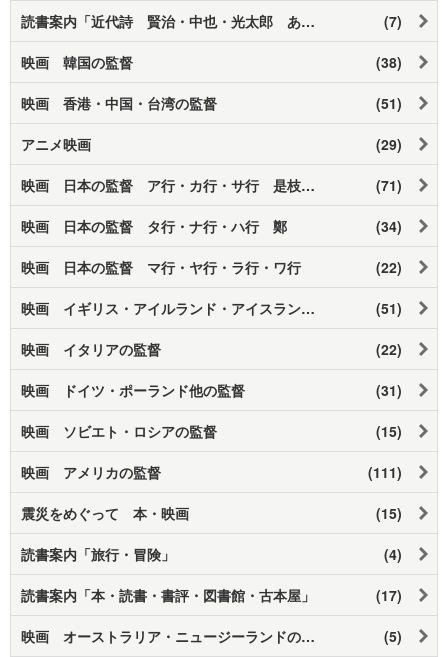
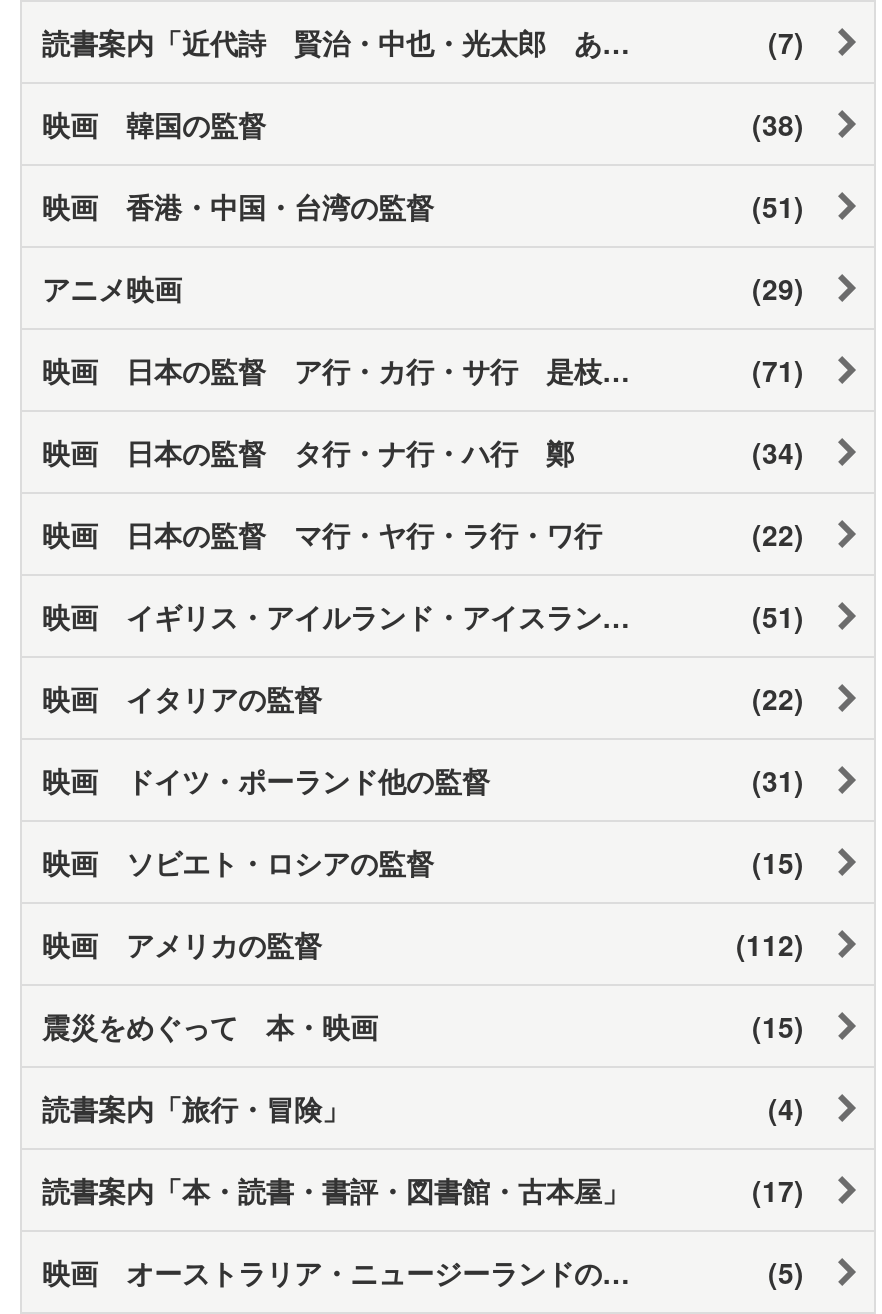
[368,462,402,482] (111) -> [736,924,804,964] (112)

